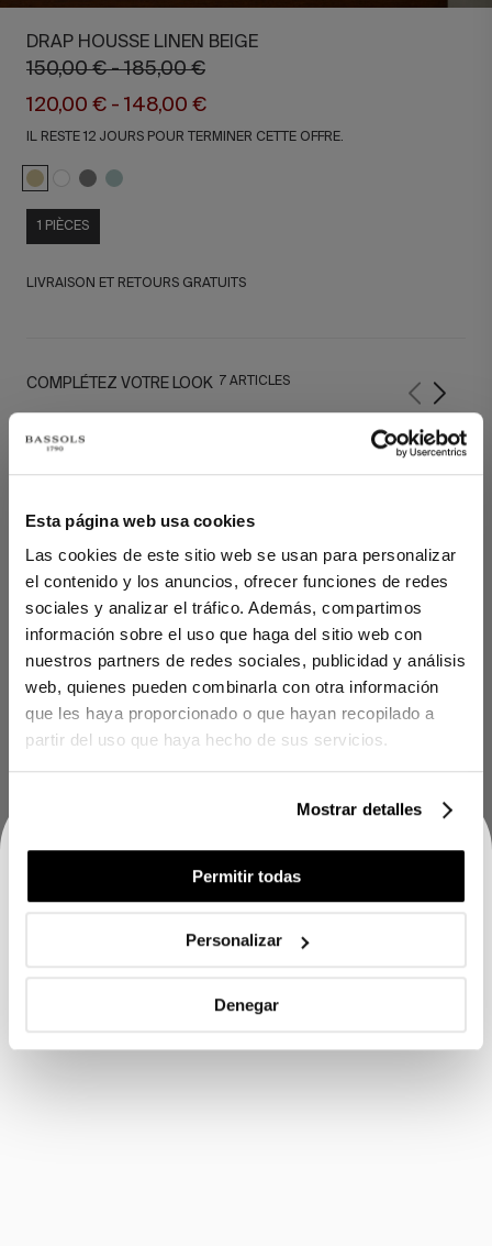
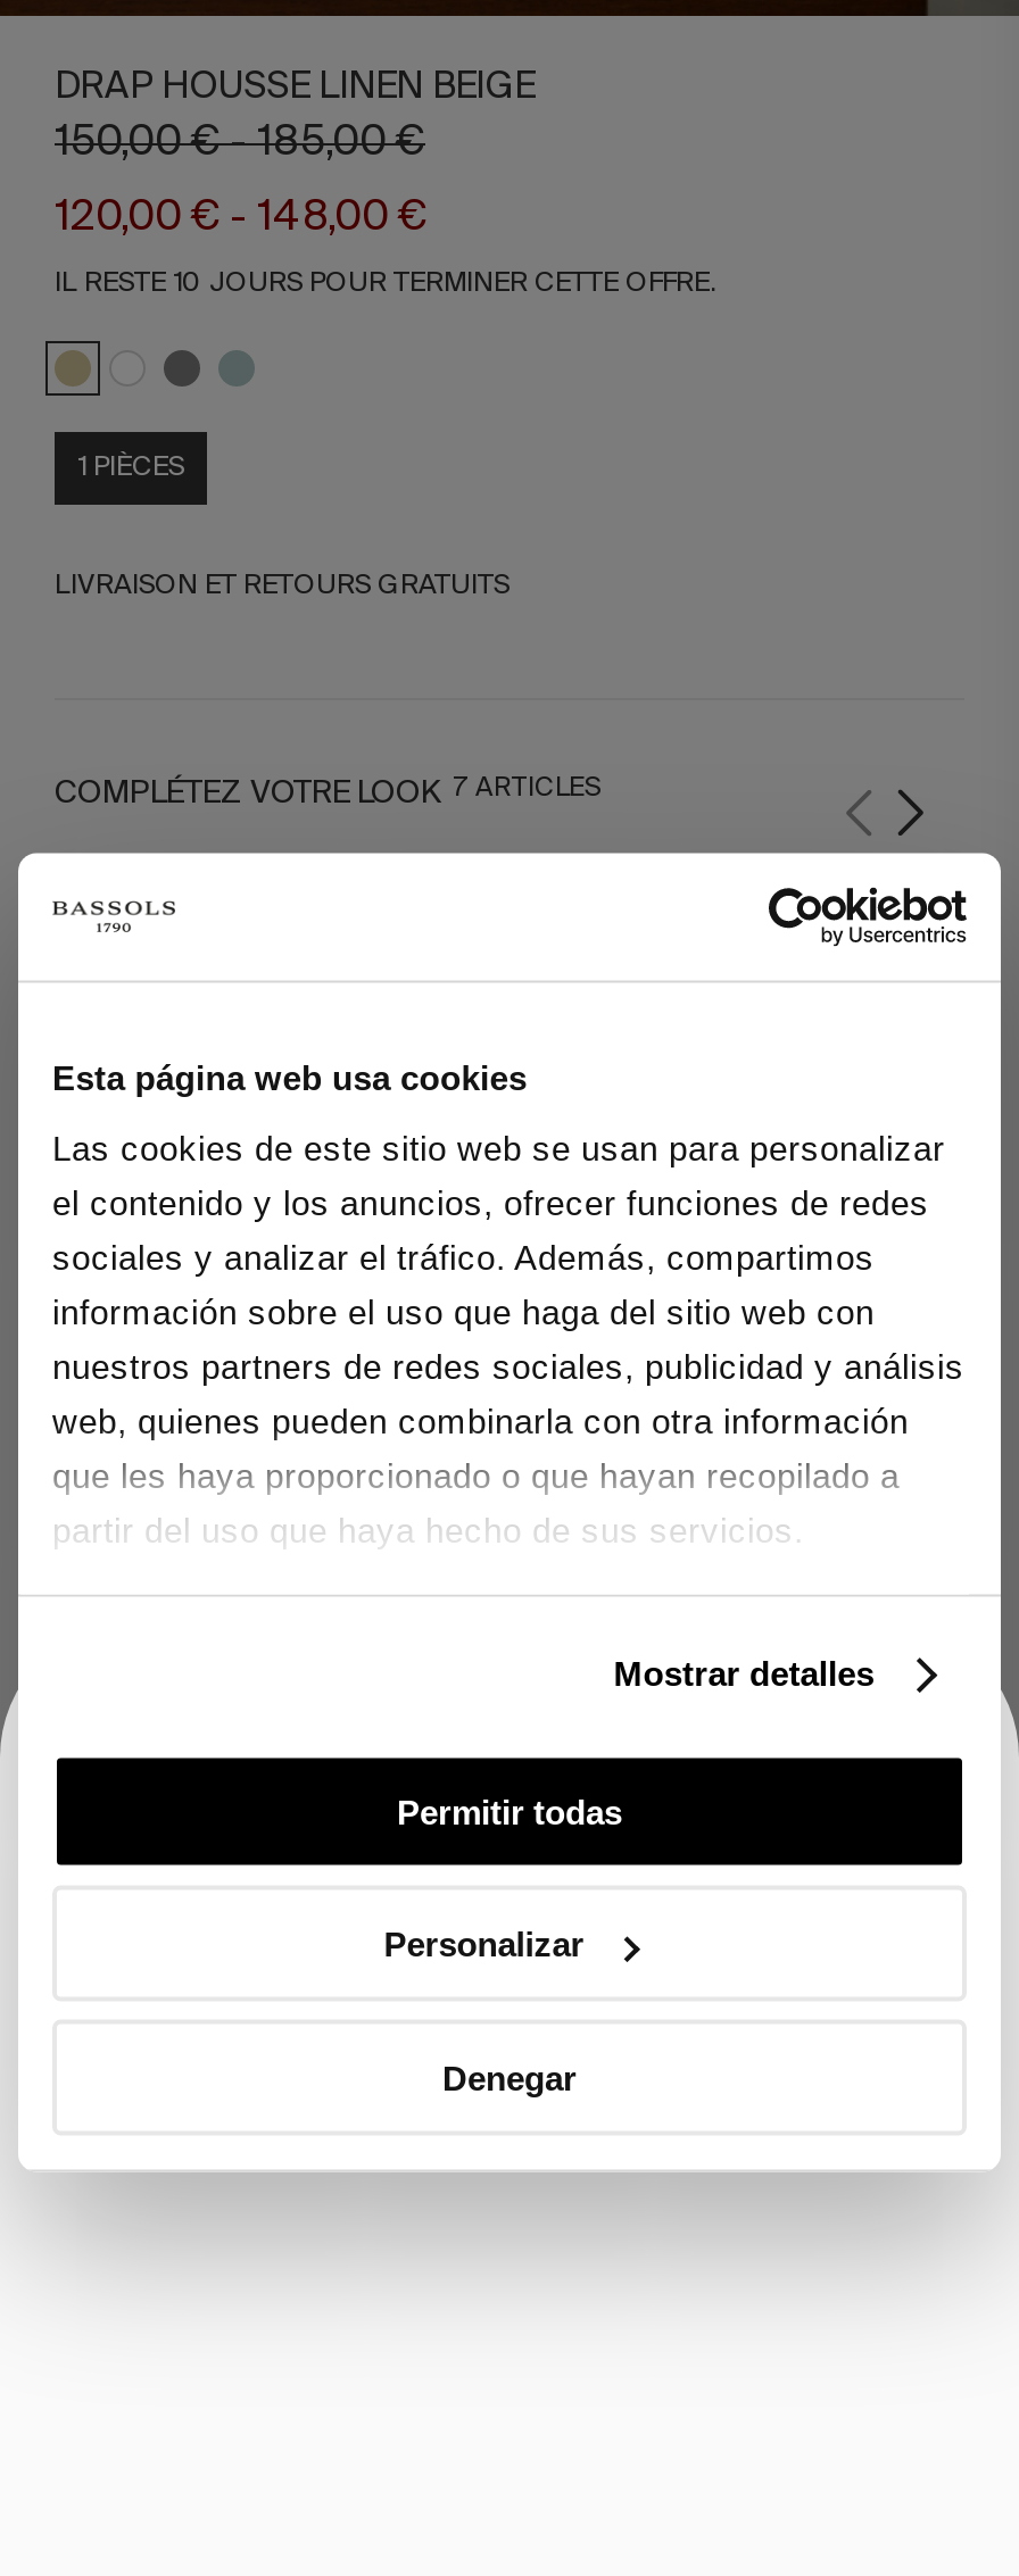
[26,131,344,144] IL RESTE 12 JOURS POUR TERMINER CETTE OFFRE. -> [55,271,716,298] IL RESTE 10 JOURS POUR TERMINER CETTE OFFRE.

